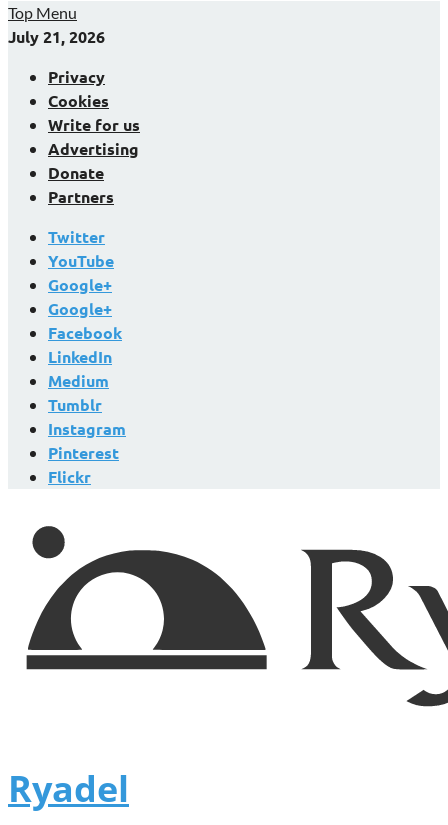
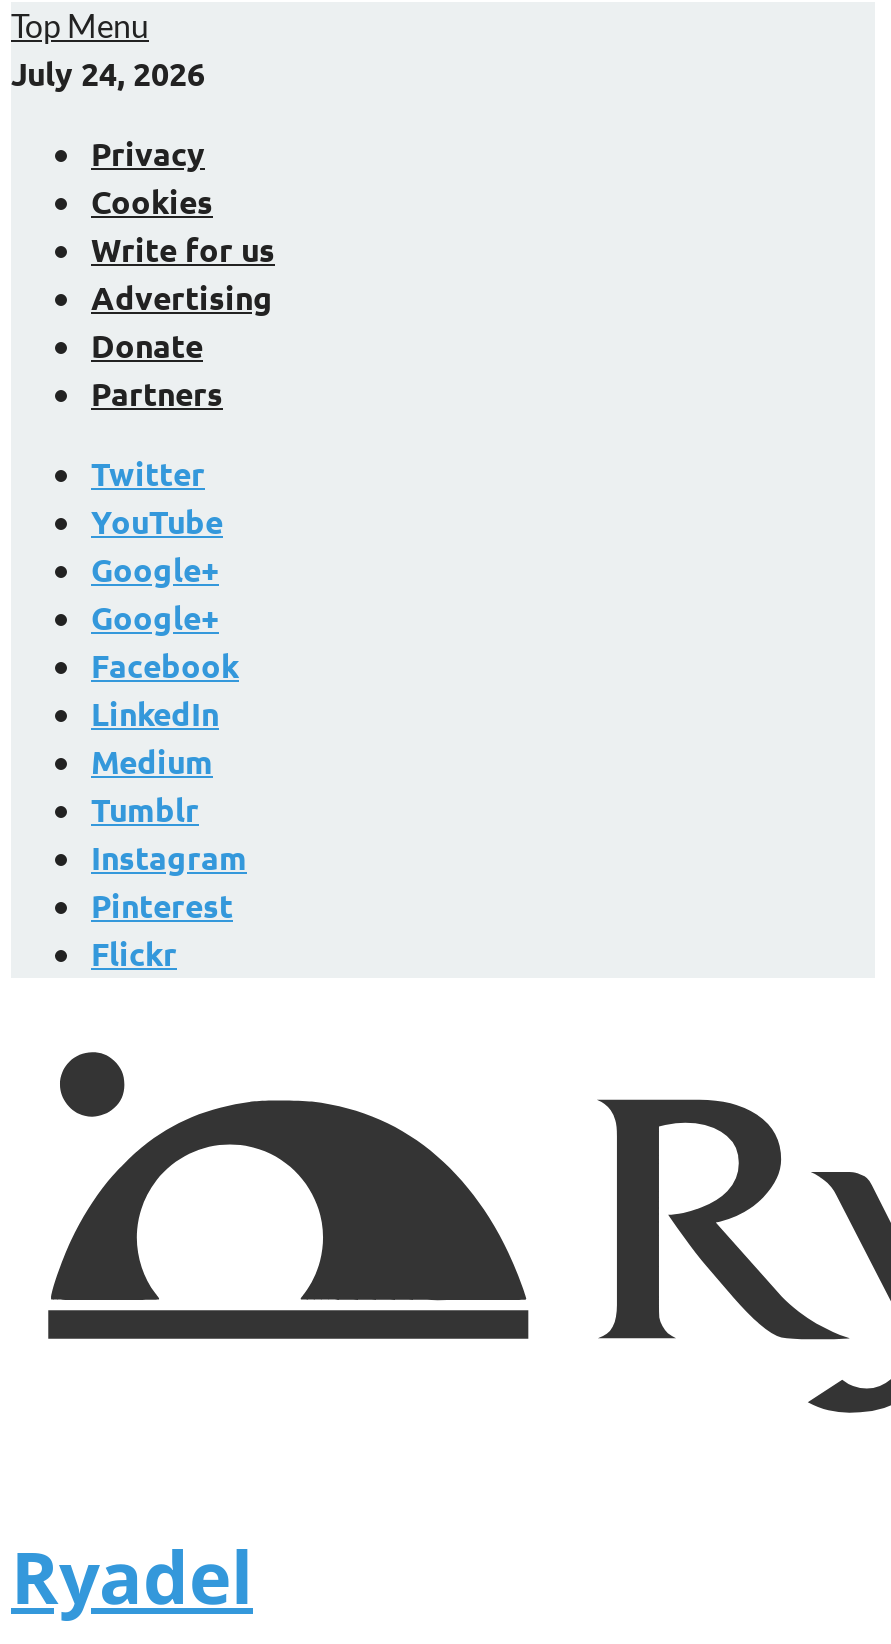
[8,26,105,47] July 21, 2026 -> [11,52,205,94] July 24, 2026

